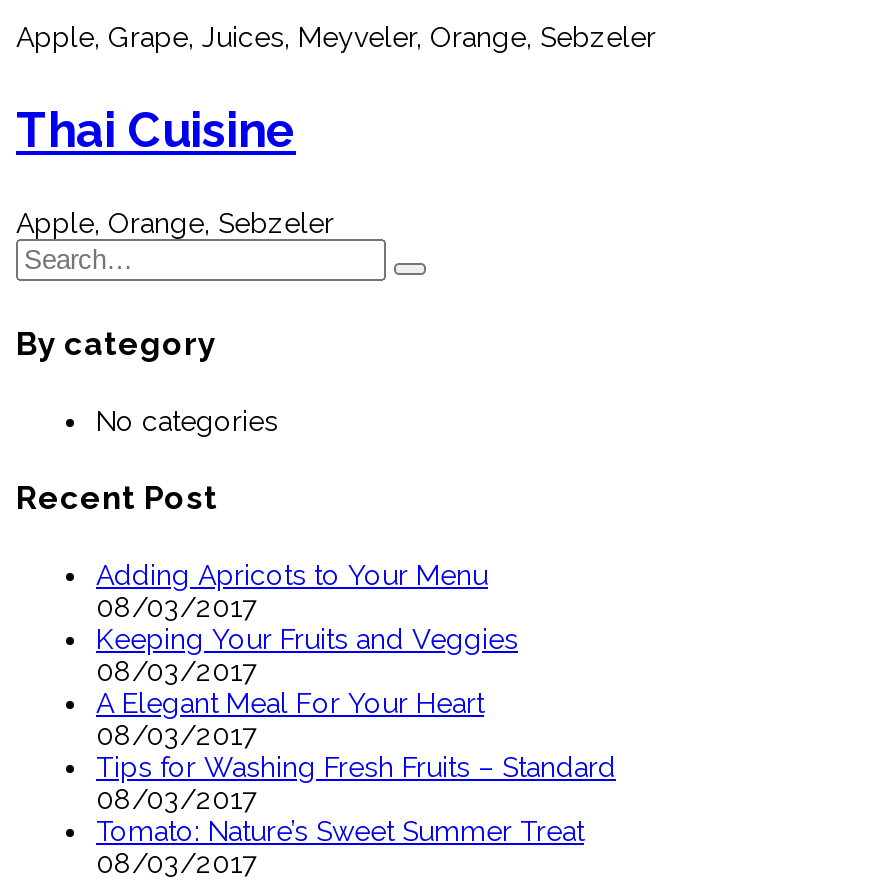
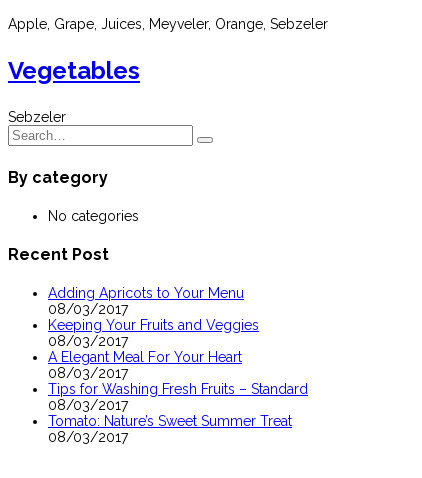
[16,102,296,160] Thai Cuisine -> [8,56,140,85] Vegetables
[16,208,334,240] Apple, Orange, Sebzeler -> [8,109,66,125] Sebzeler

